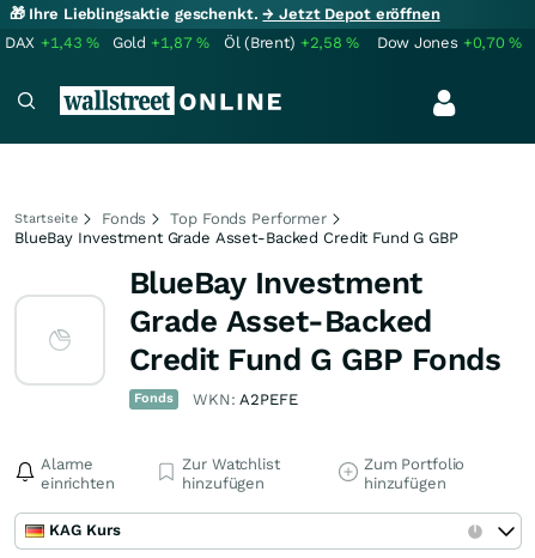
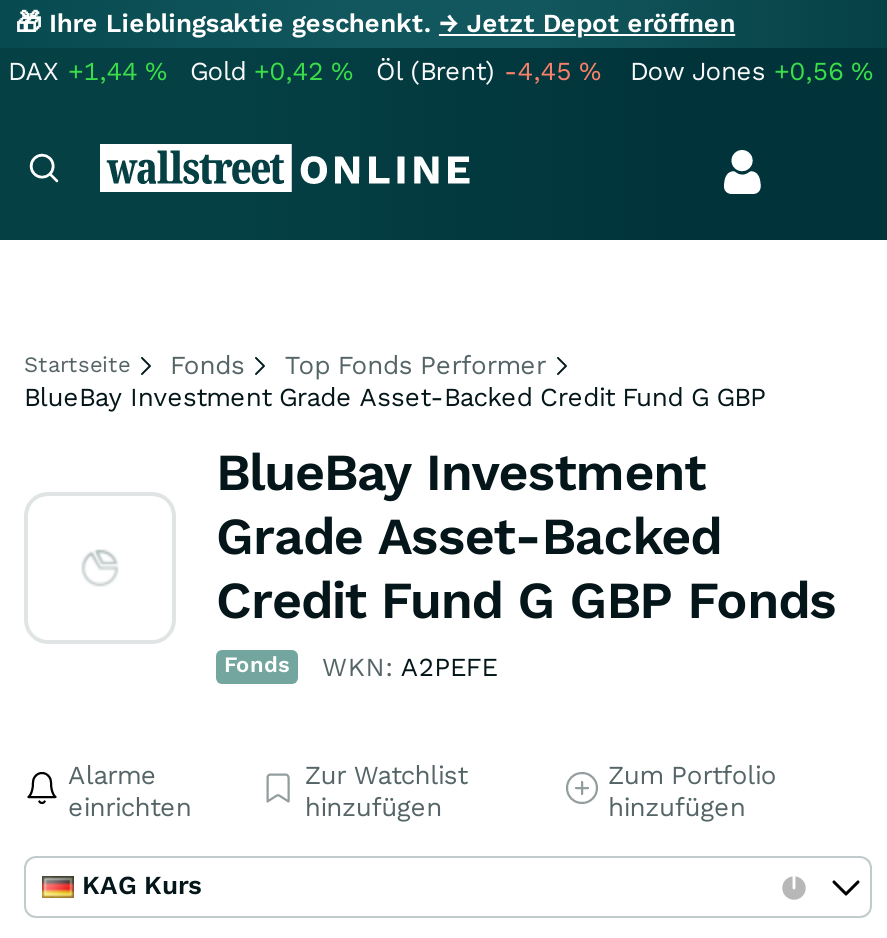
[5,34,100,51] DAX +1,43% -> [8,56,166,86] DAX +1,44%
[113,34,210,51] Gold +1,87% -> [190,56,352,86] Gold +0,42%
[224,34,359,51] Öl (Brent) +2,58% -> [376,56,600,86] Öl (Brent) -4,45%
[377,34,522,51] Dow Jones +0,70% -> [630,56,872,86] Dow Jones +0,56%

